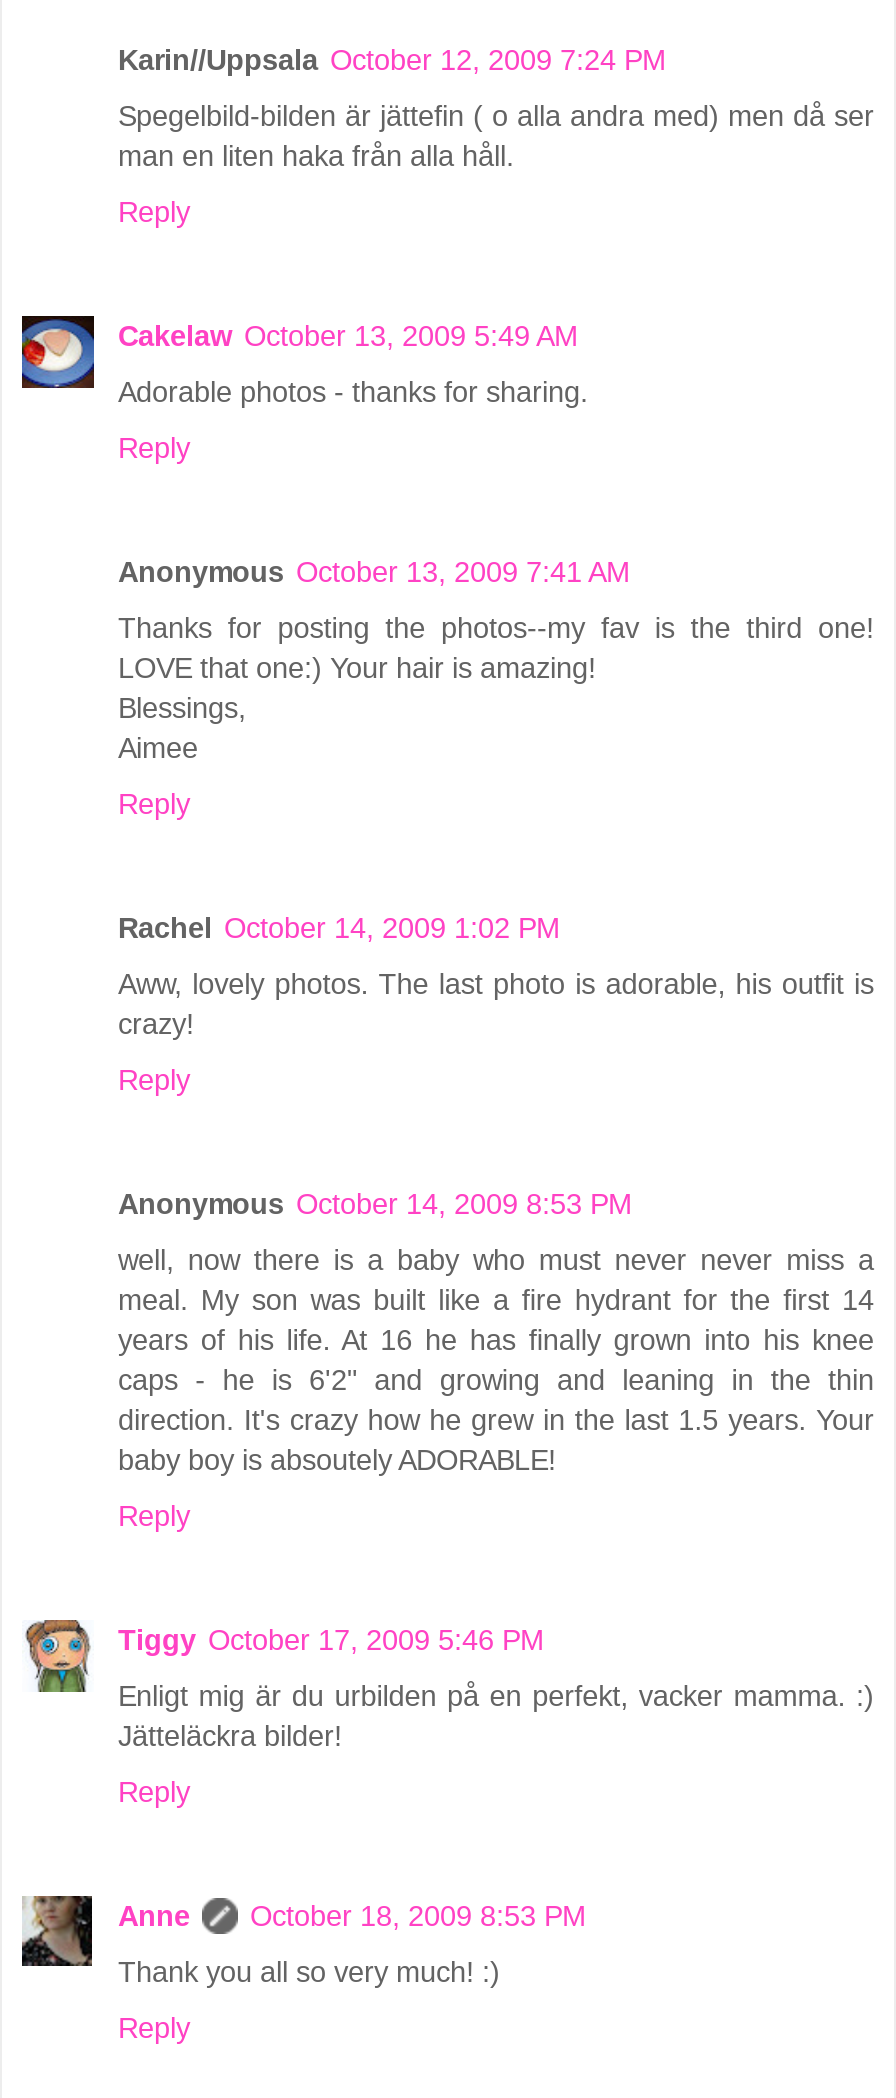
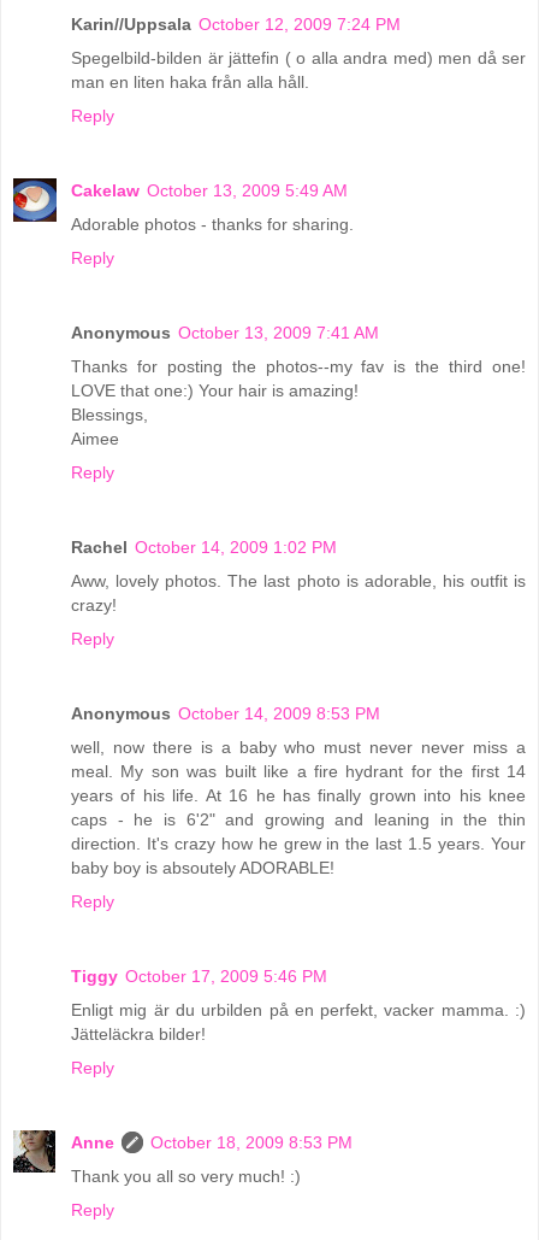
[22,1618,92,1694] [image] -> none

